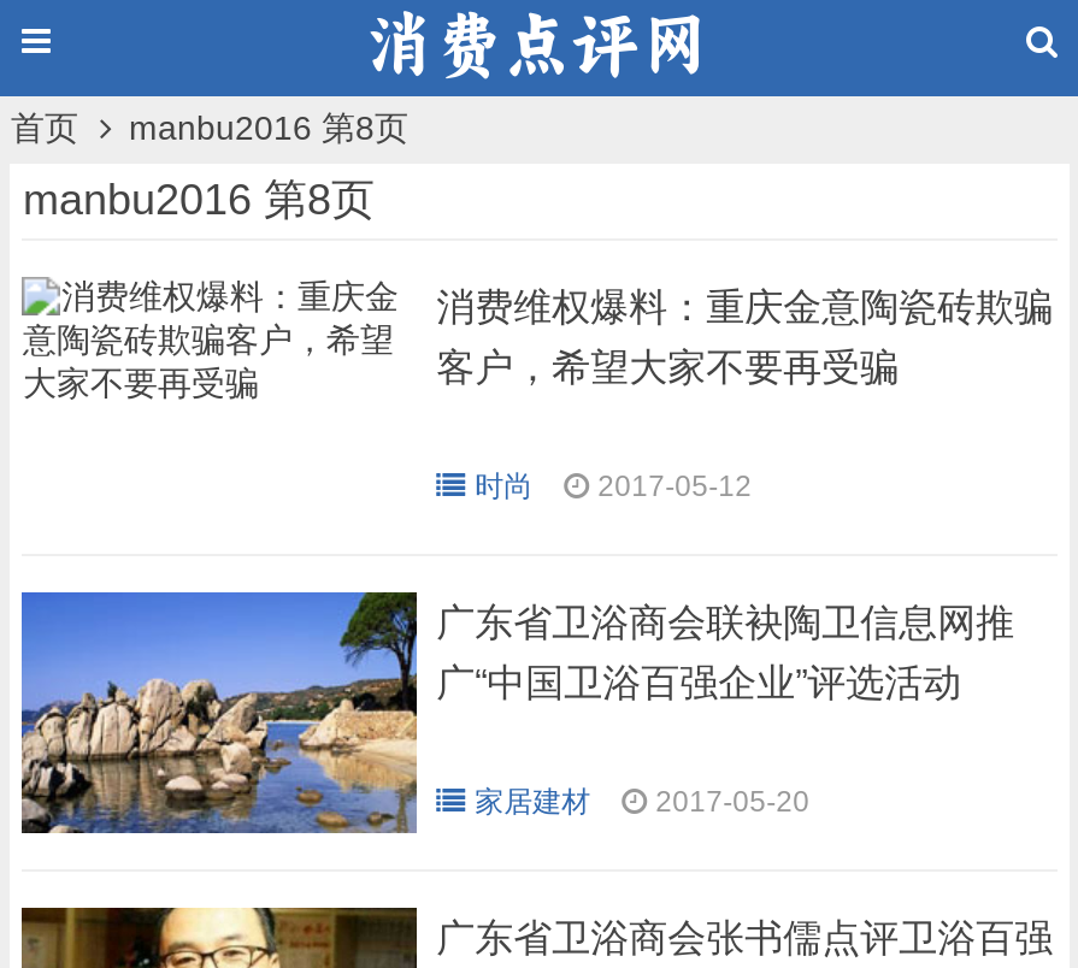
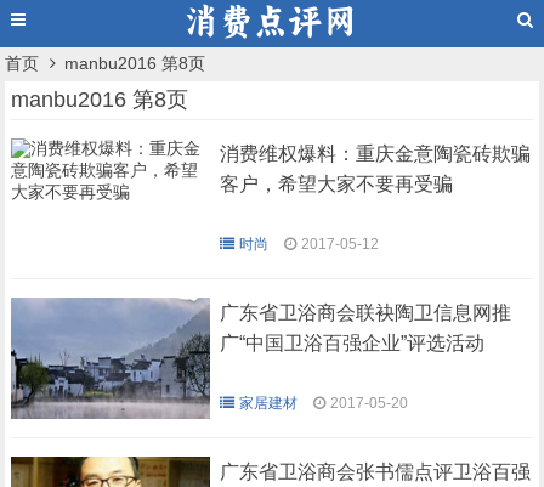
[22,590,419,833] [image] -> [10,298,211,419] [image]

